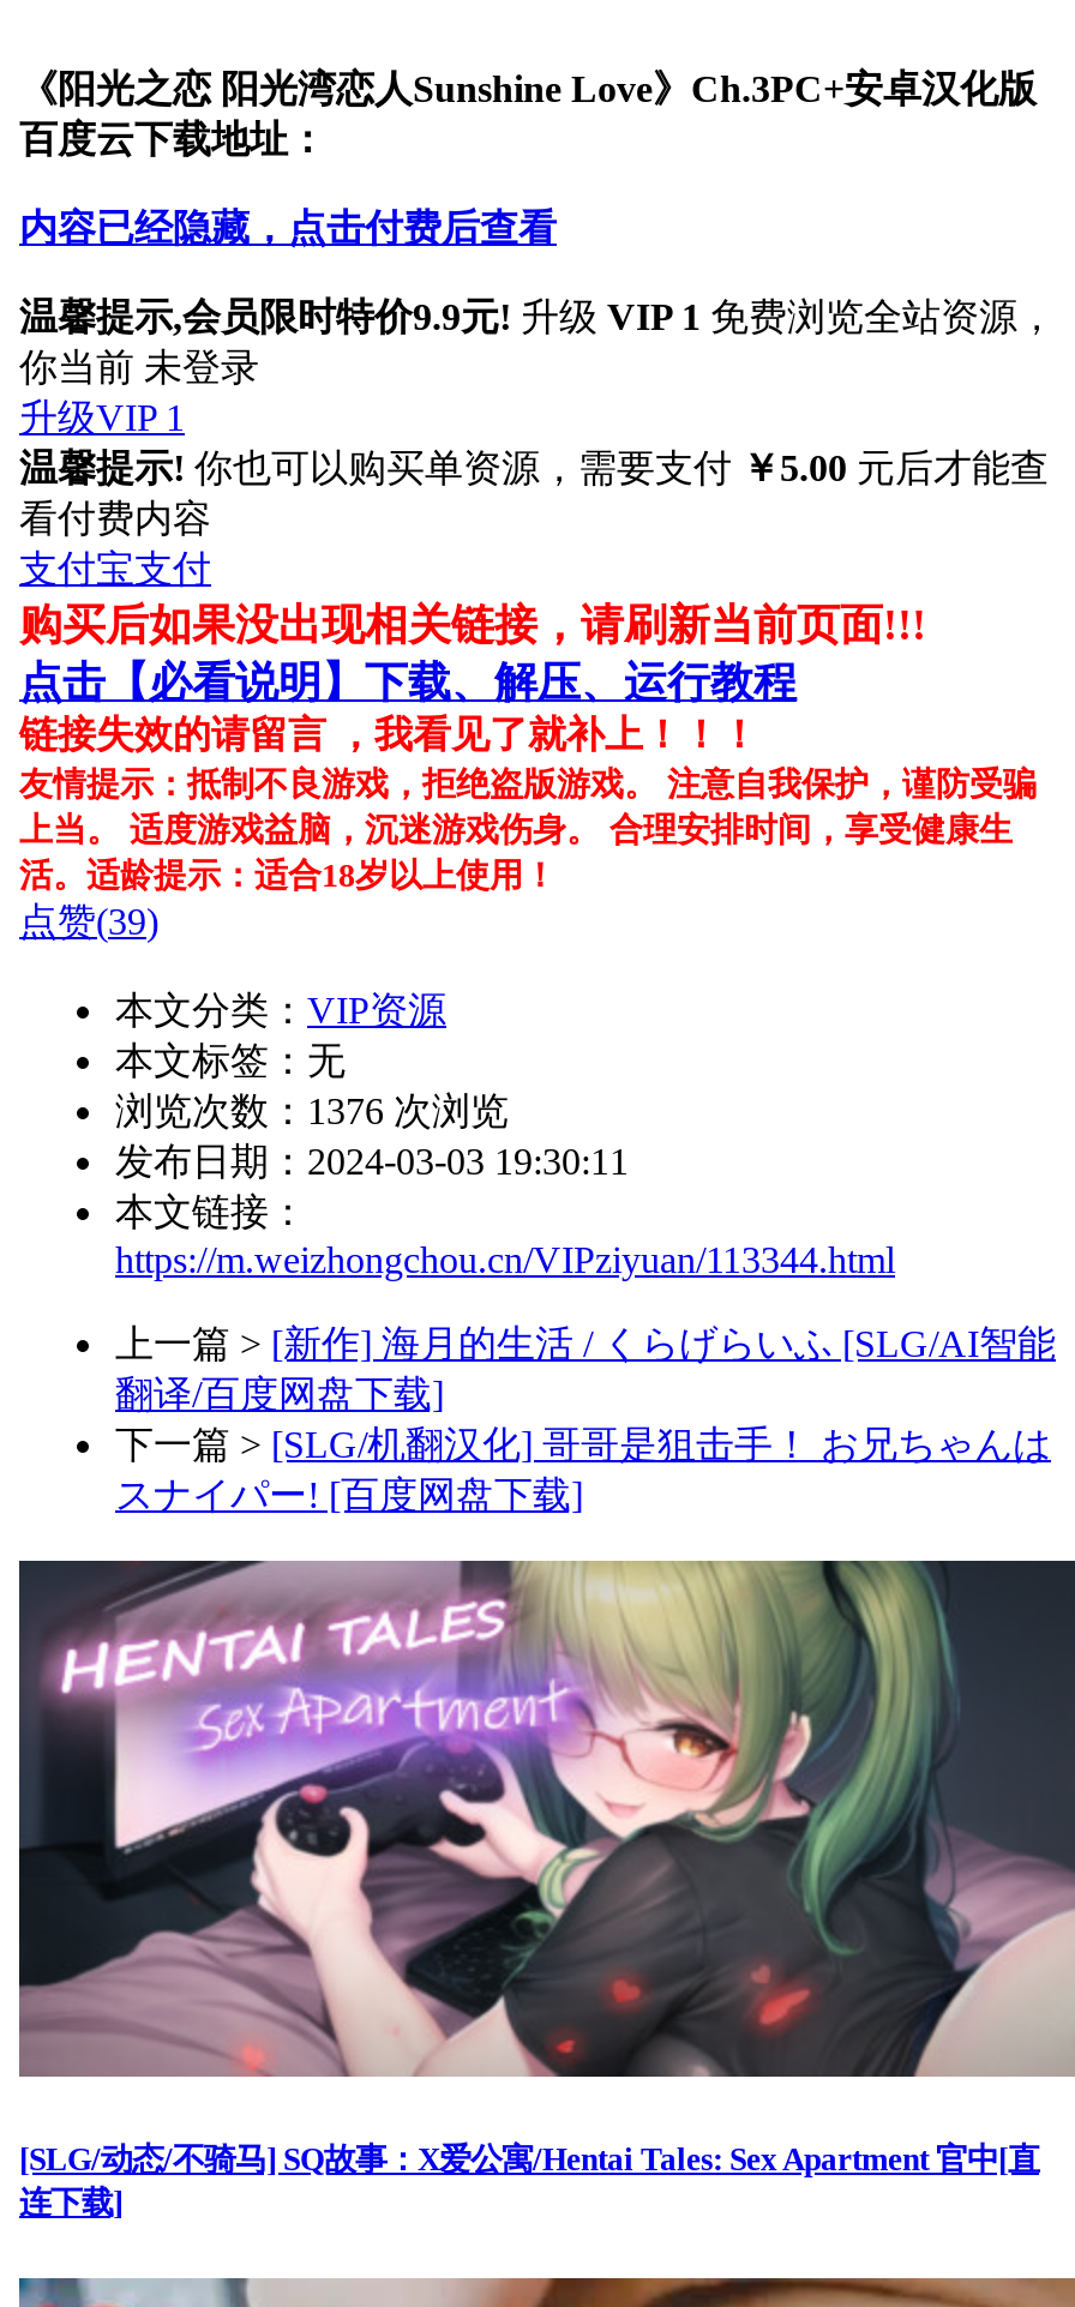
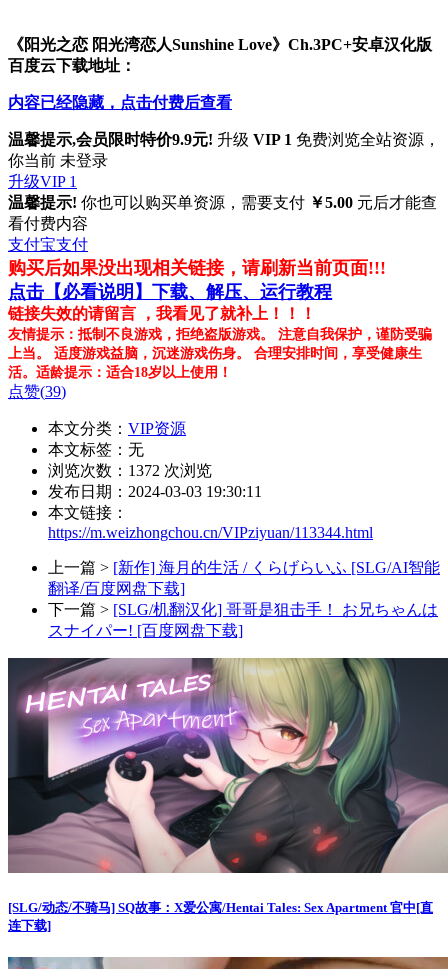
[115,1090,509,1131] 浏览次数：1376次浏览 -> [48,462,212,479] 浏览次数：1372次浏览

